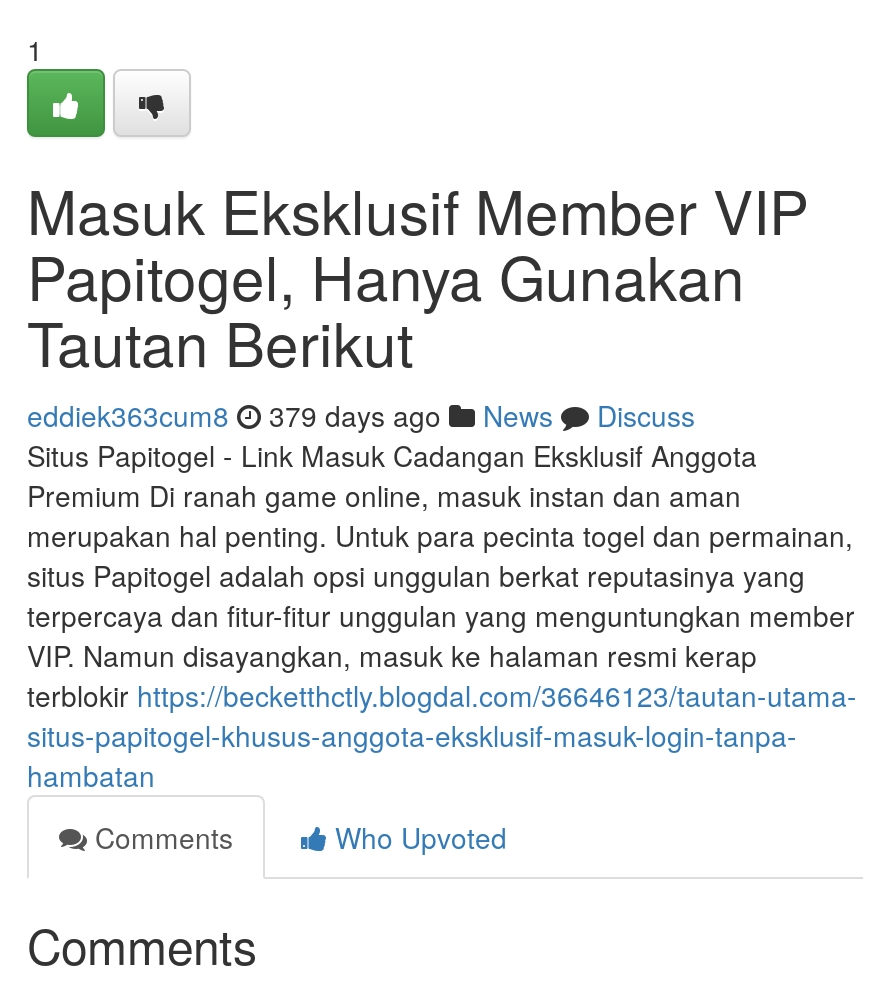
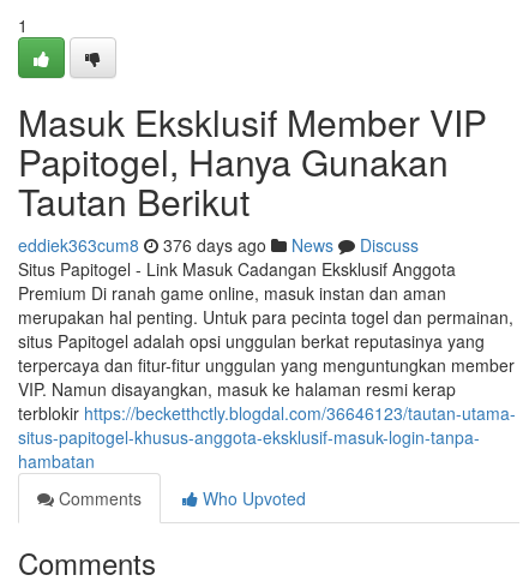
[27,395,695,435] eddiek363cum8 379 days ago News Discuss -> [18,233,419,257] eddiek363cum8 376 days ago News Discuss

